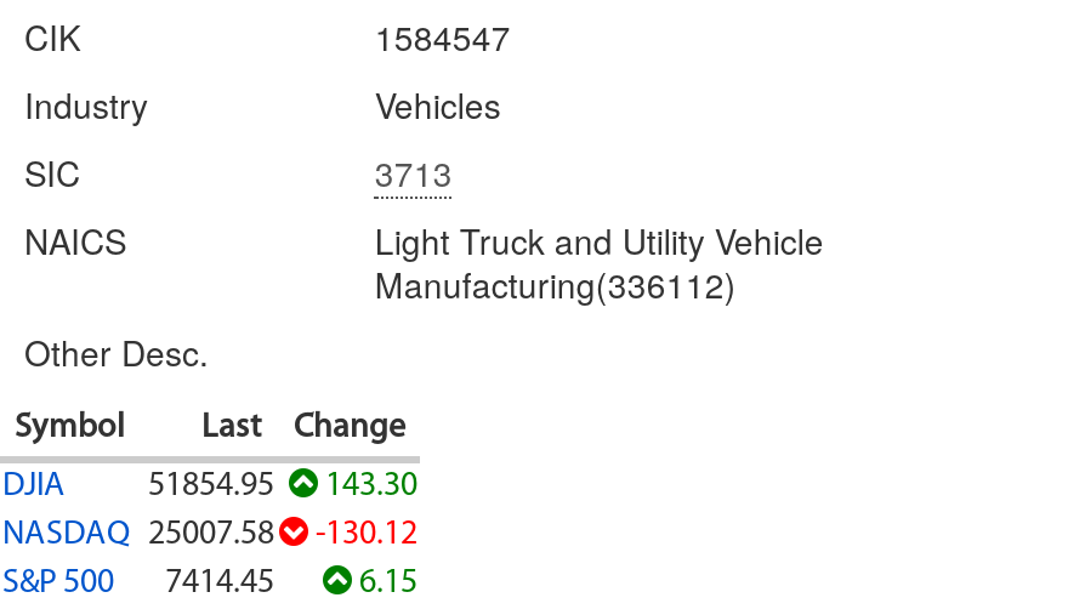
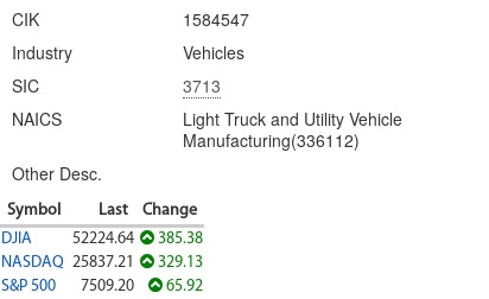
[148,468,274,505] 51854.95 -> [72,230,134,248] 52224.64
[318,468,417,505] 143.30 -> [154,230,203,248] 385.38
[2,517,274,553] NASDAQ 25007.58 -> [1,254,134,272] NASDAQ 25837.21
[308,517,417,553] -130.12 -> [154,254,203,272] 329.13
[165,565,274,602] 7414.45 -> [81,278,134,295] 7509.20
[352,565,417,602] 6.15 -> [163,278,203,295] 65.92

